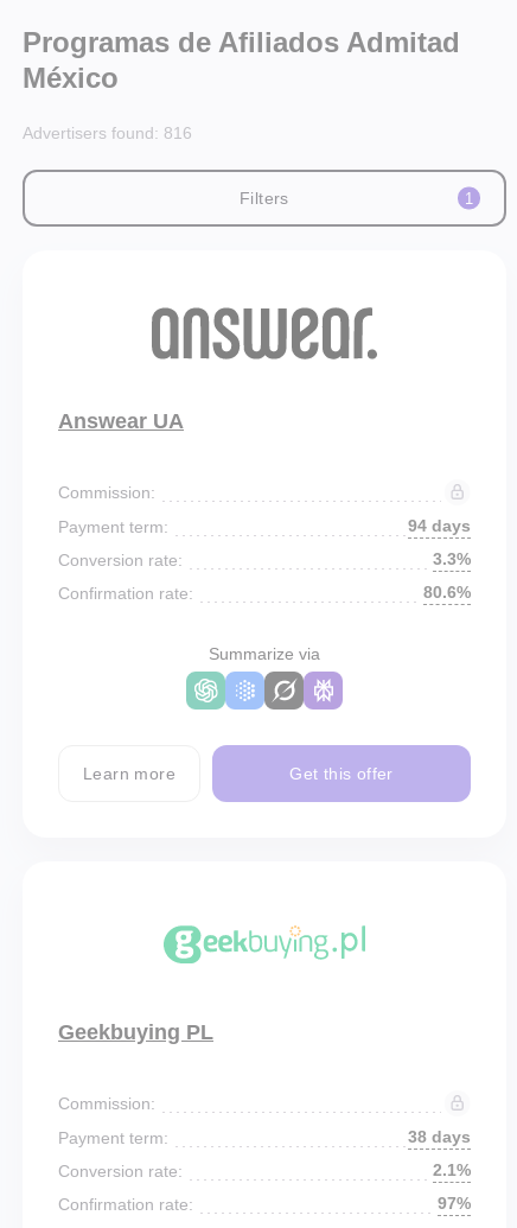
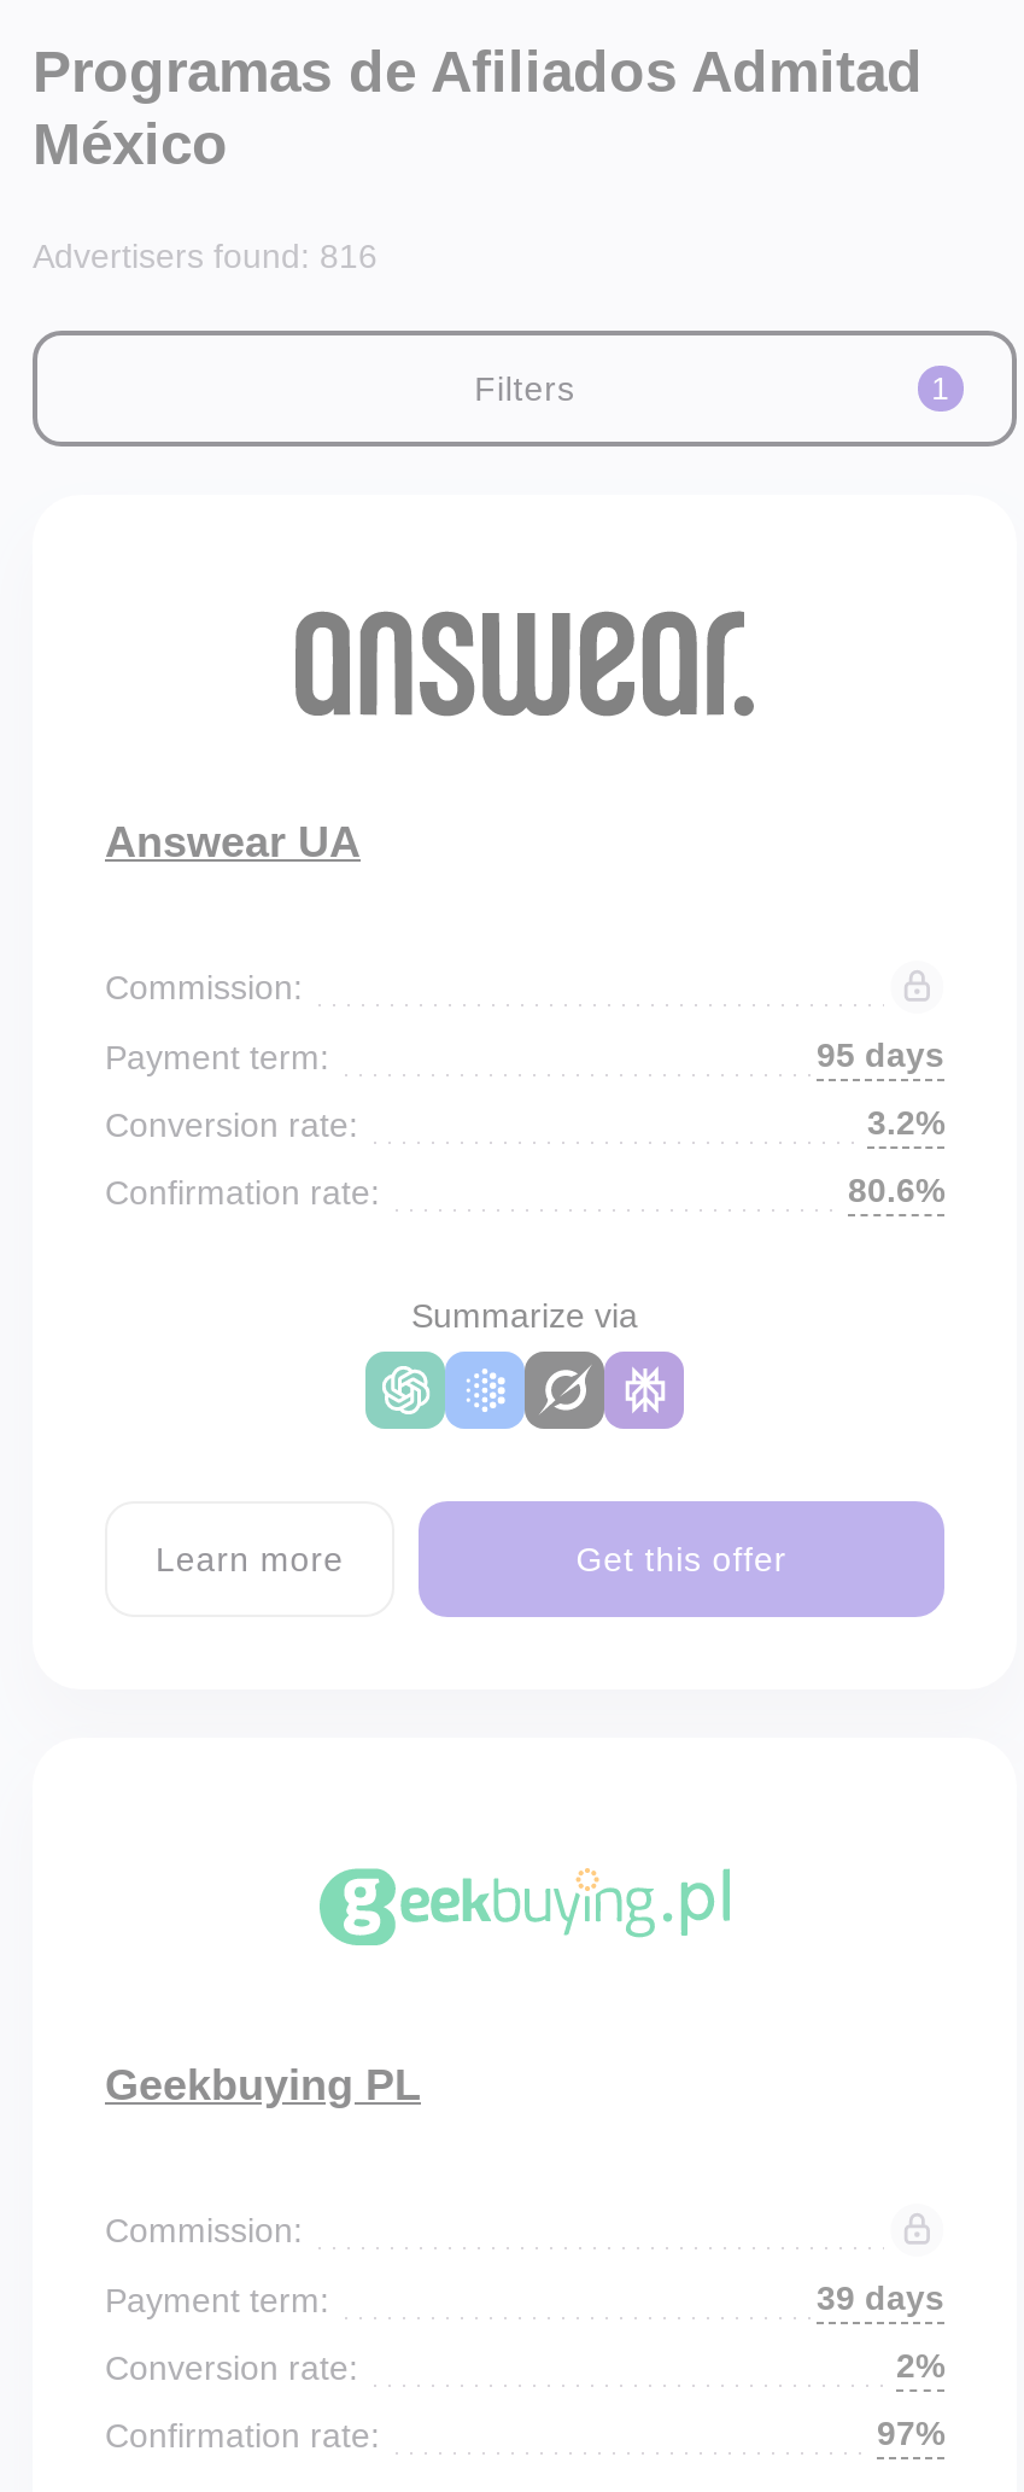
[408,516,471,535] 94 days -> [817,1035,944,1074] 95 days
[433,549,471,568] 3.3% -> [867,1103,944,1142] 3.2%
[408,1127,471,1146] 38 days -> [817,2278,944,2317] 39 days
[433,1160,471,1179] 2.1% -> [896,2346,944,2385] 2%

